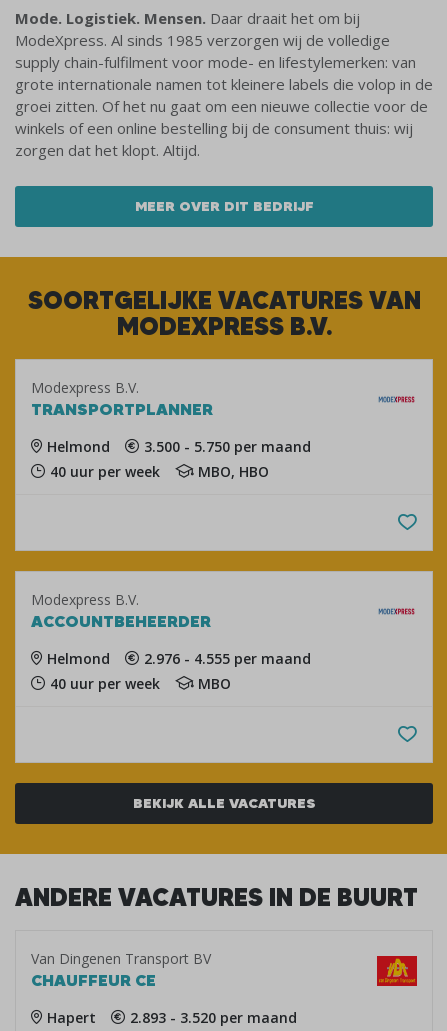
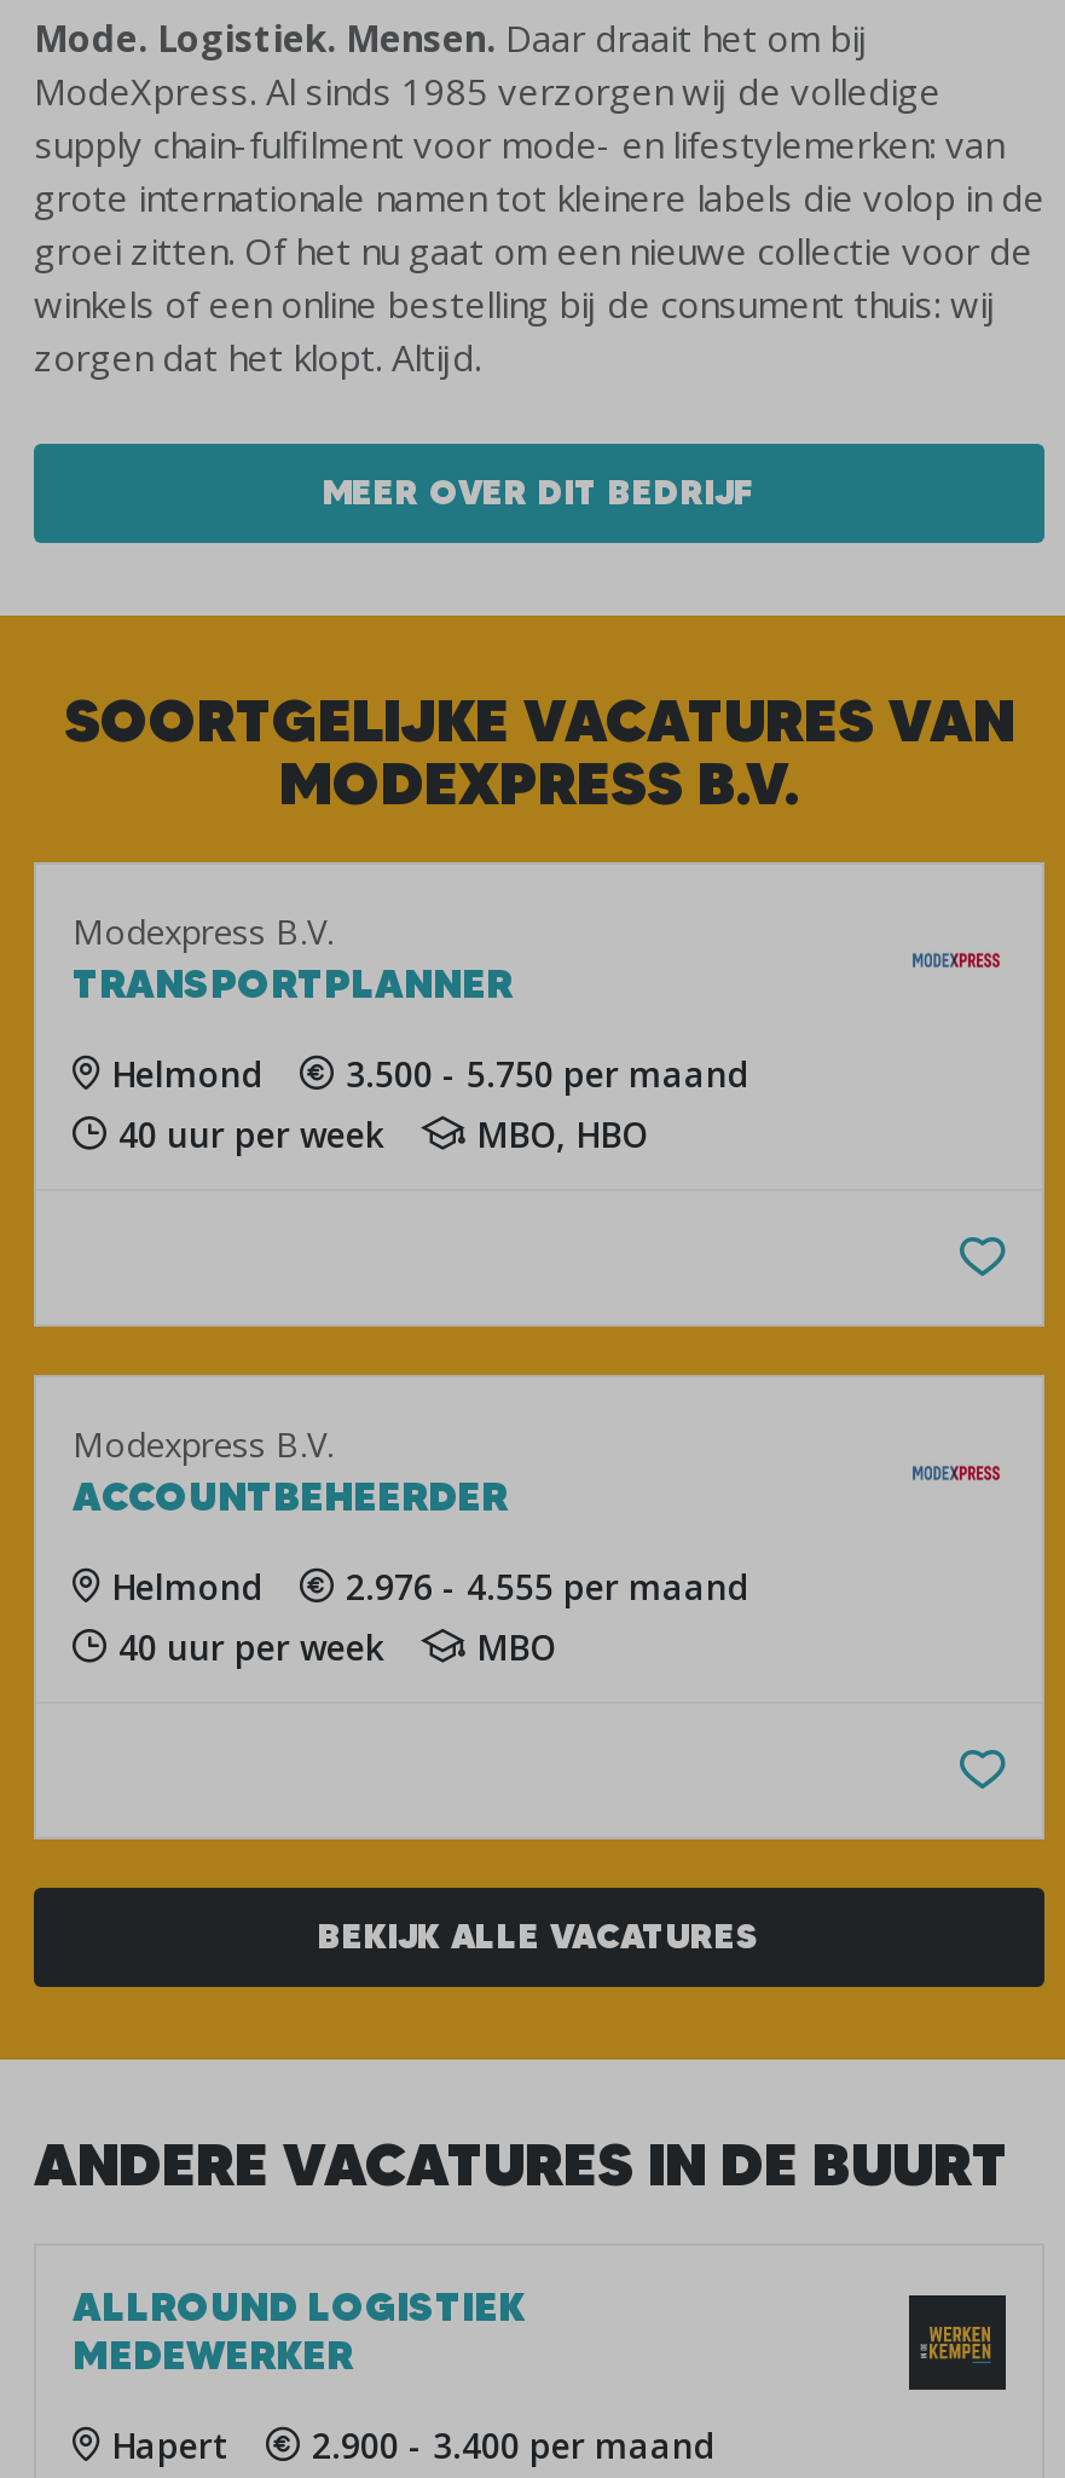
[31,949,211,990] Van Dingenen Transport BV | CHAUFFEUR CE -> [73,2283,525,2380] ALLROUND LOGISTIEK | MEDEWERKER
[376,955,418,991] [image] -> [907,2292,1008,2393] [image]
[47,1008,297,1027] Hapert 2.893 - 3.520 per maand -> [111,2423,716,2469] Hapert 2.900 - 3.400 per maand

